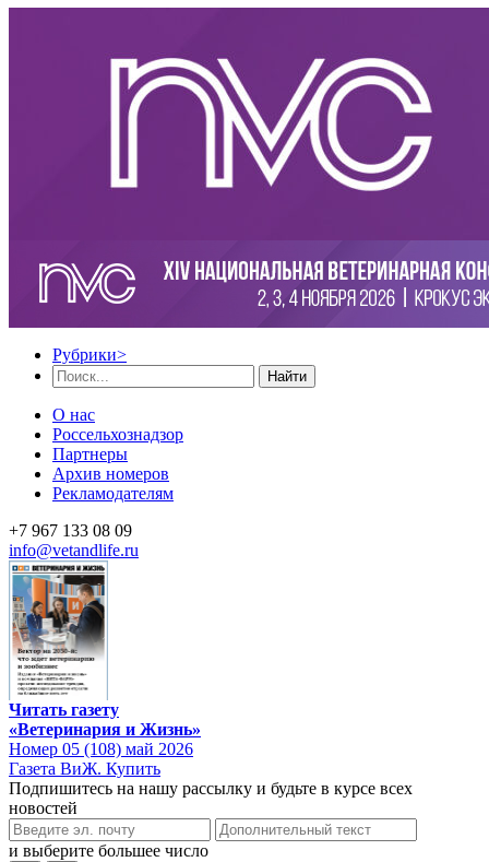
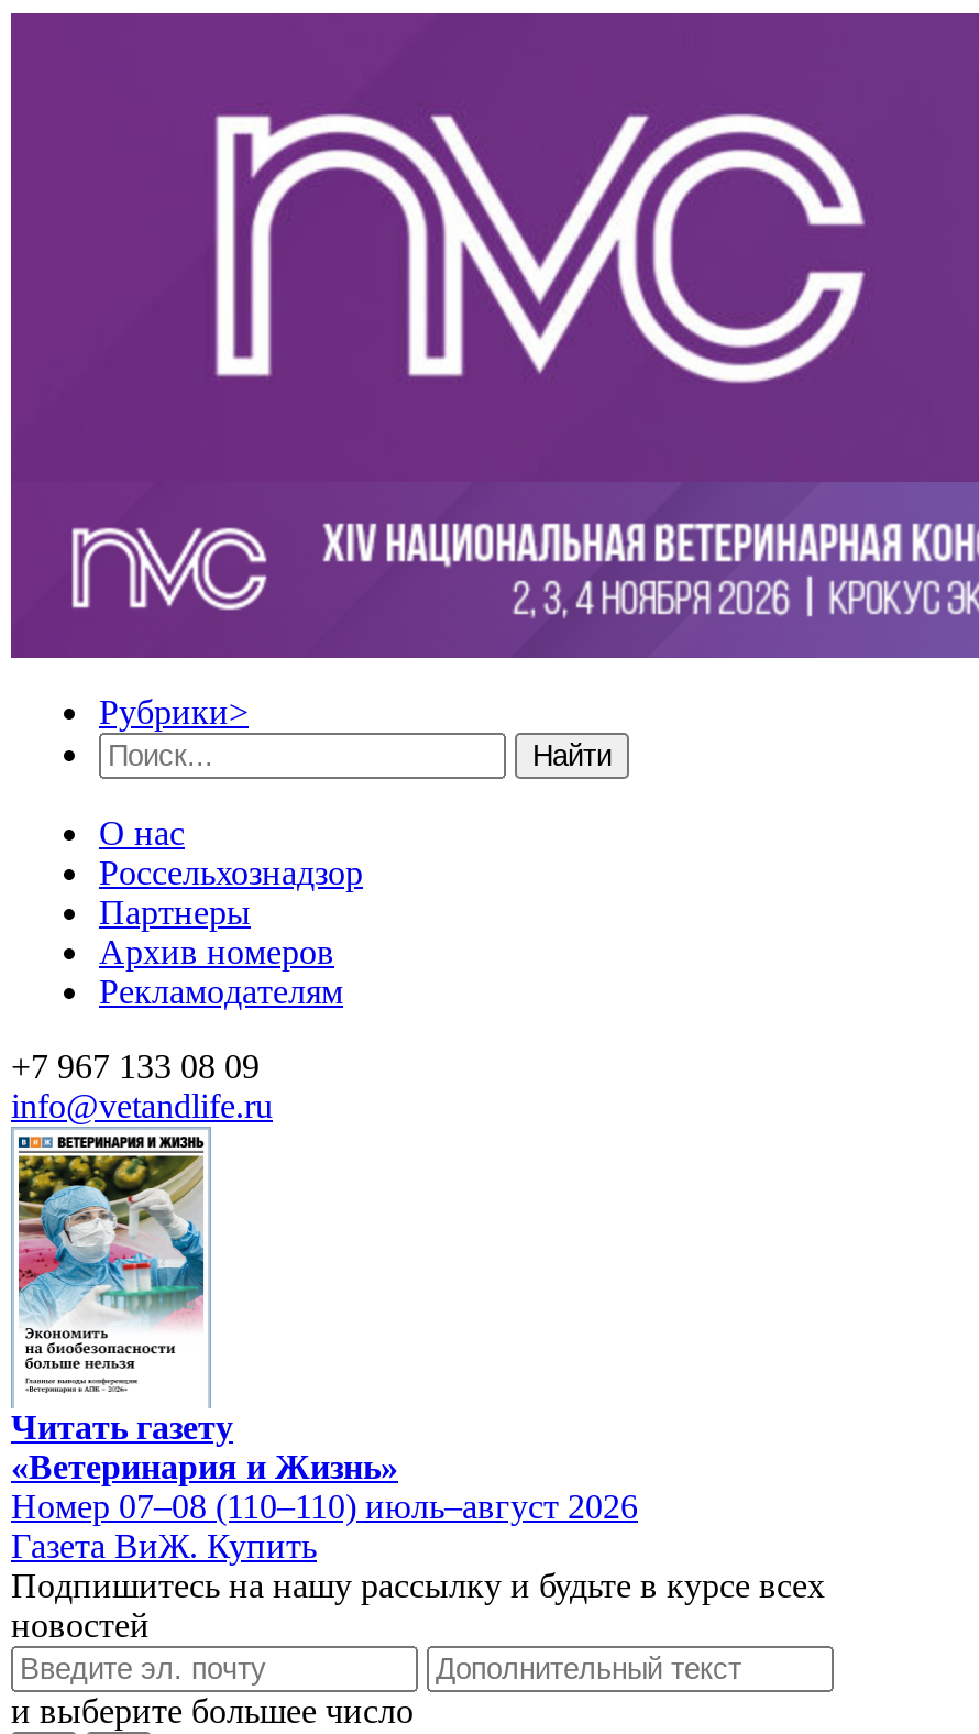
[12,574,106,696] [image] -> [15,1155,205,1397] [image]
[9,739,193,758] Номер 05 (108) май 2026 -> [11,1487,638,1524] Номер 07–08 (110–110) июль–август 2026

